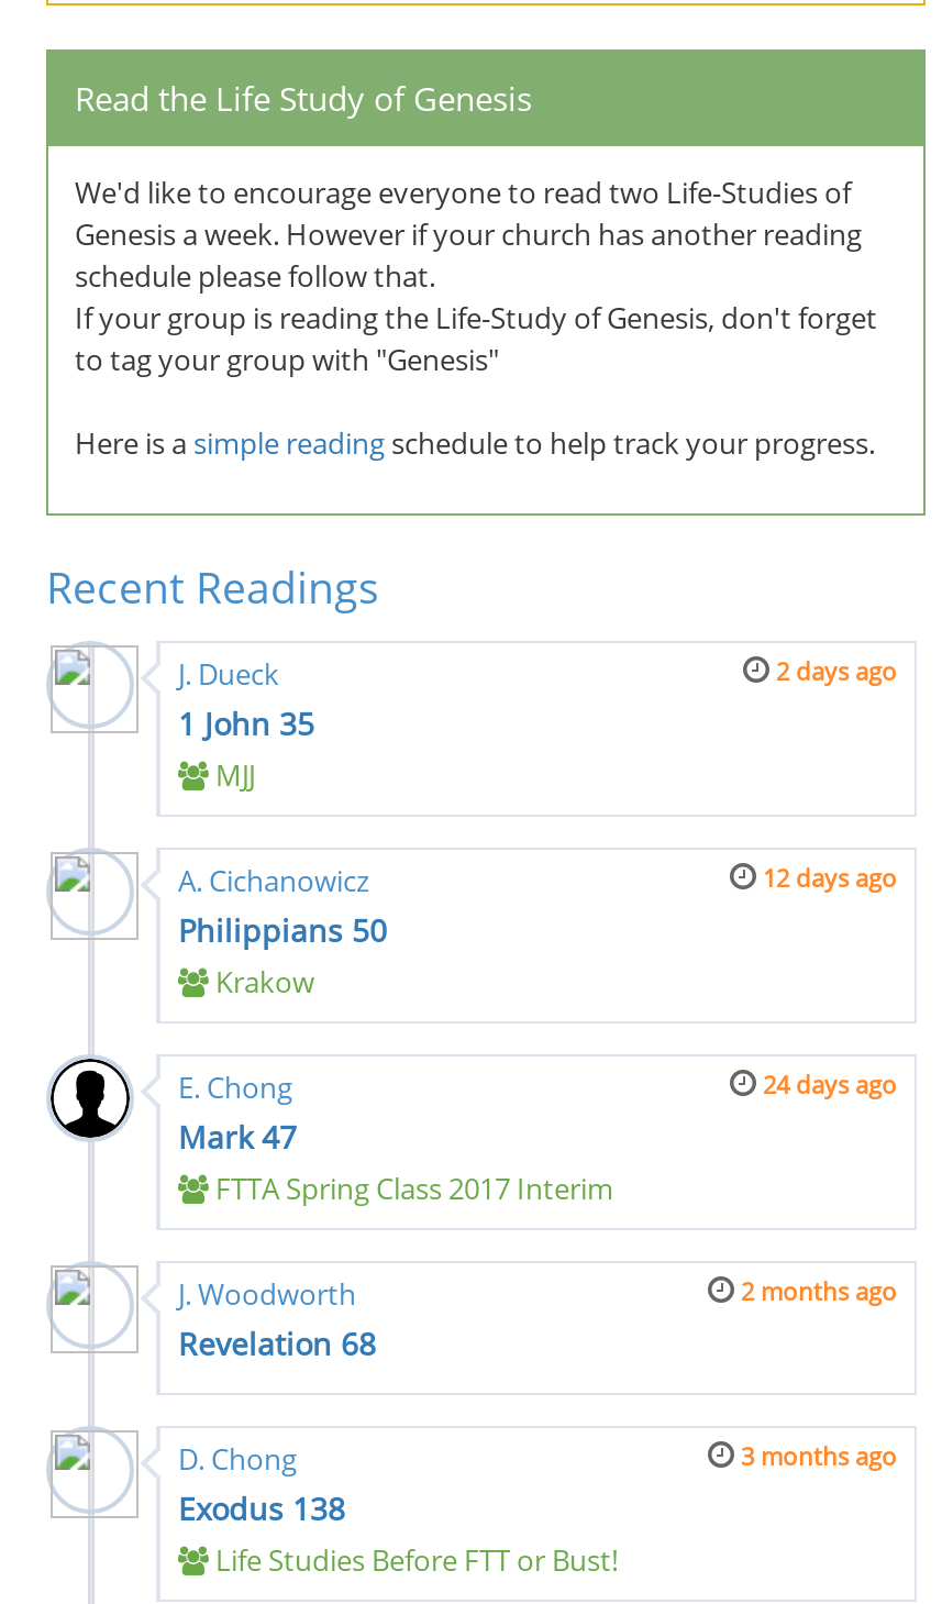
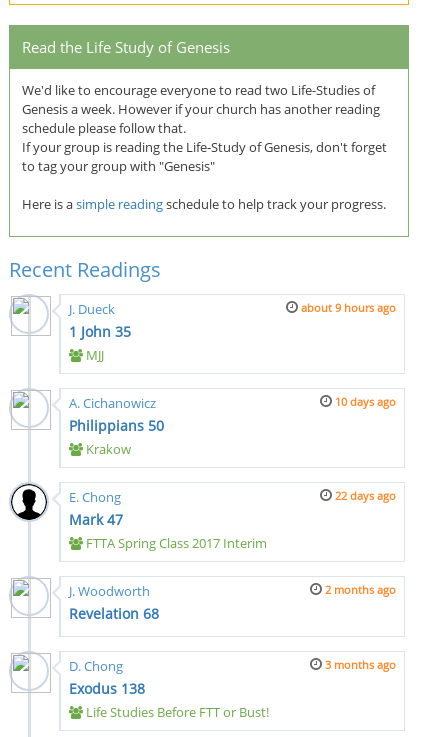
[776,654,897,687] 2 days ago -> [301,300,396,315] about 9 hours ago
[763,860,897,893] 12 days ago -> [335,394,396,409] 10 days ago
[763,1067,897,1100] 24 days ago -> [335,488,396,503] 22 days ago

